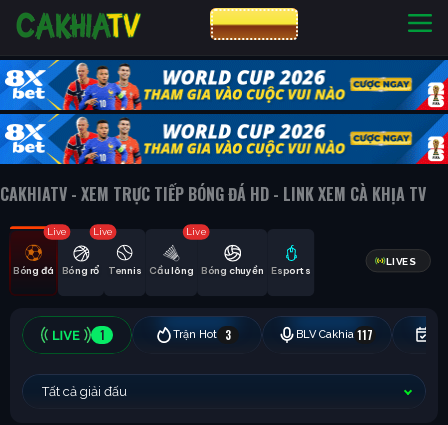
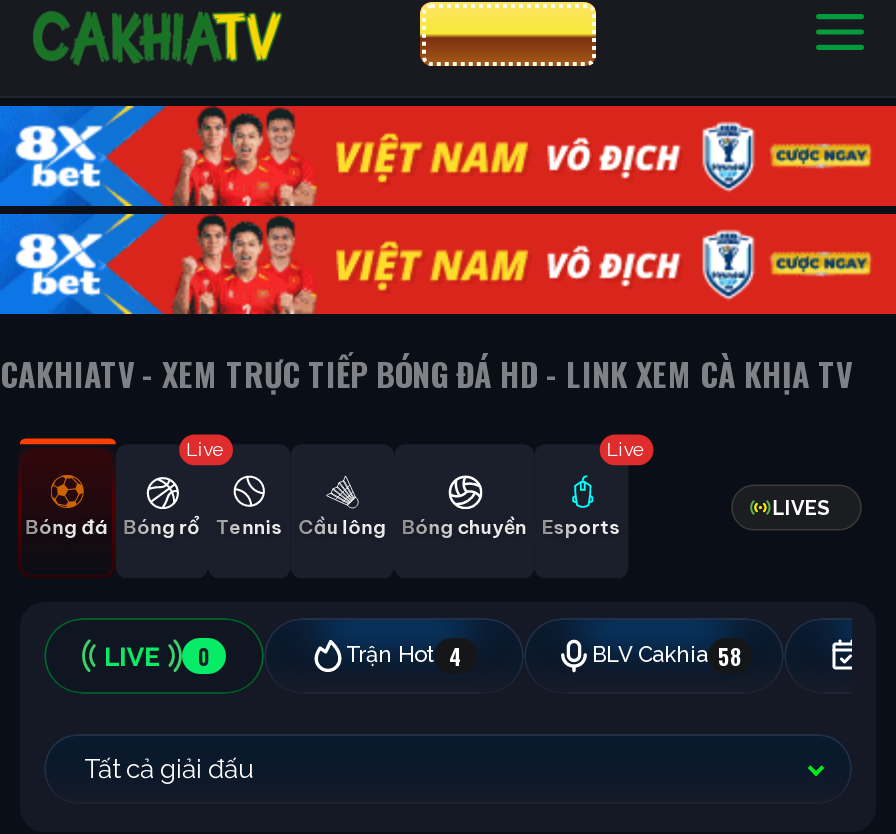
[4,59,445,165] [image] -> [10,104,890,316] [image]
[47,226,67,236] Live -> none
[186,226,206,236] Live -> none
none -> [606,437,647,459] Live
[99,326,373,342] 1 | Trận Hot | 3 | BLV Cakhia 117 -> [198,639,742,671] 0 | Trận Hot 4 | BLV Cakhia 58

